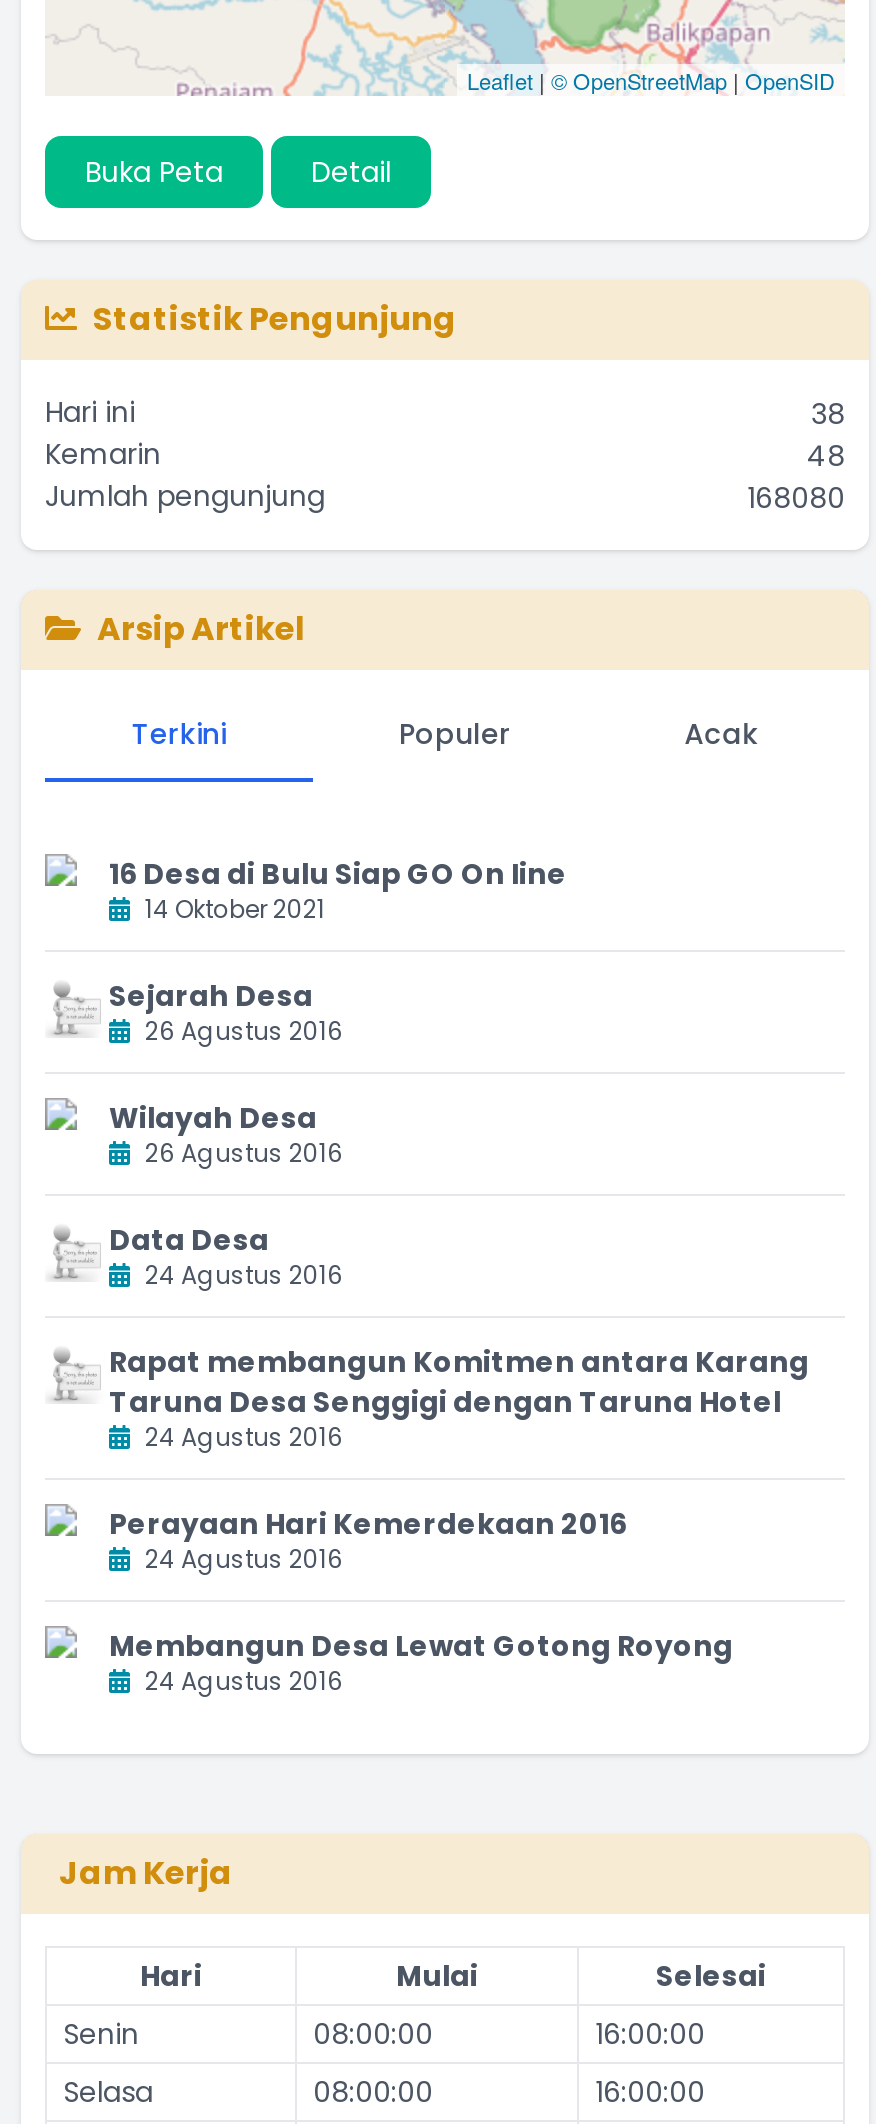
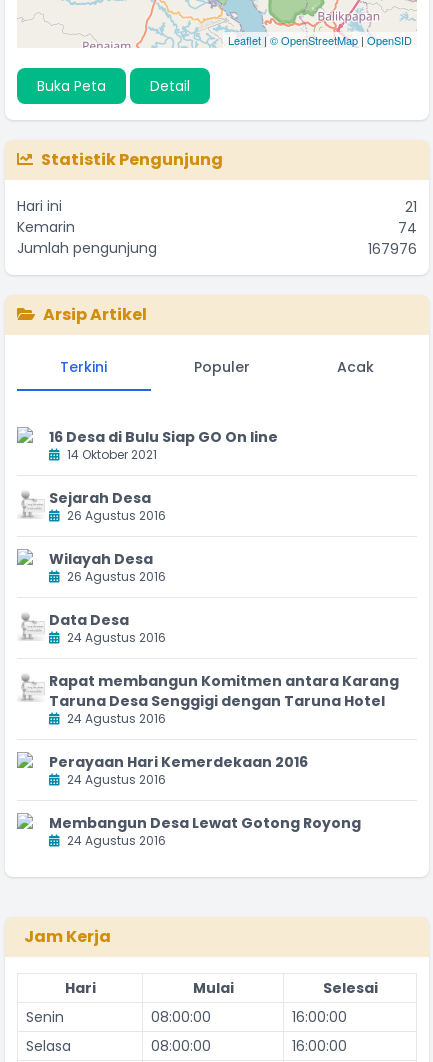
[811,395,845,435] 38 -> [405,197,417,217] 21
[807,437,845,477] 48 -> [398,218,417,238] 74
[747,479,845,519] 168080 -> [368,239,417,259] 167976

